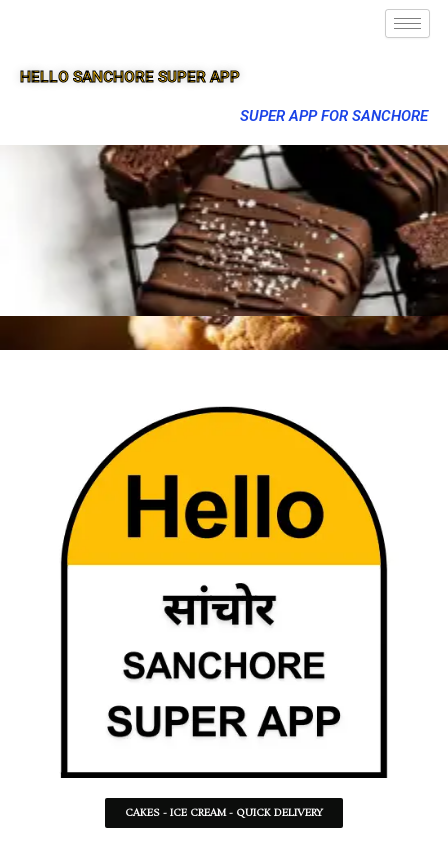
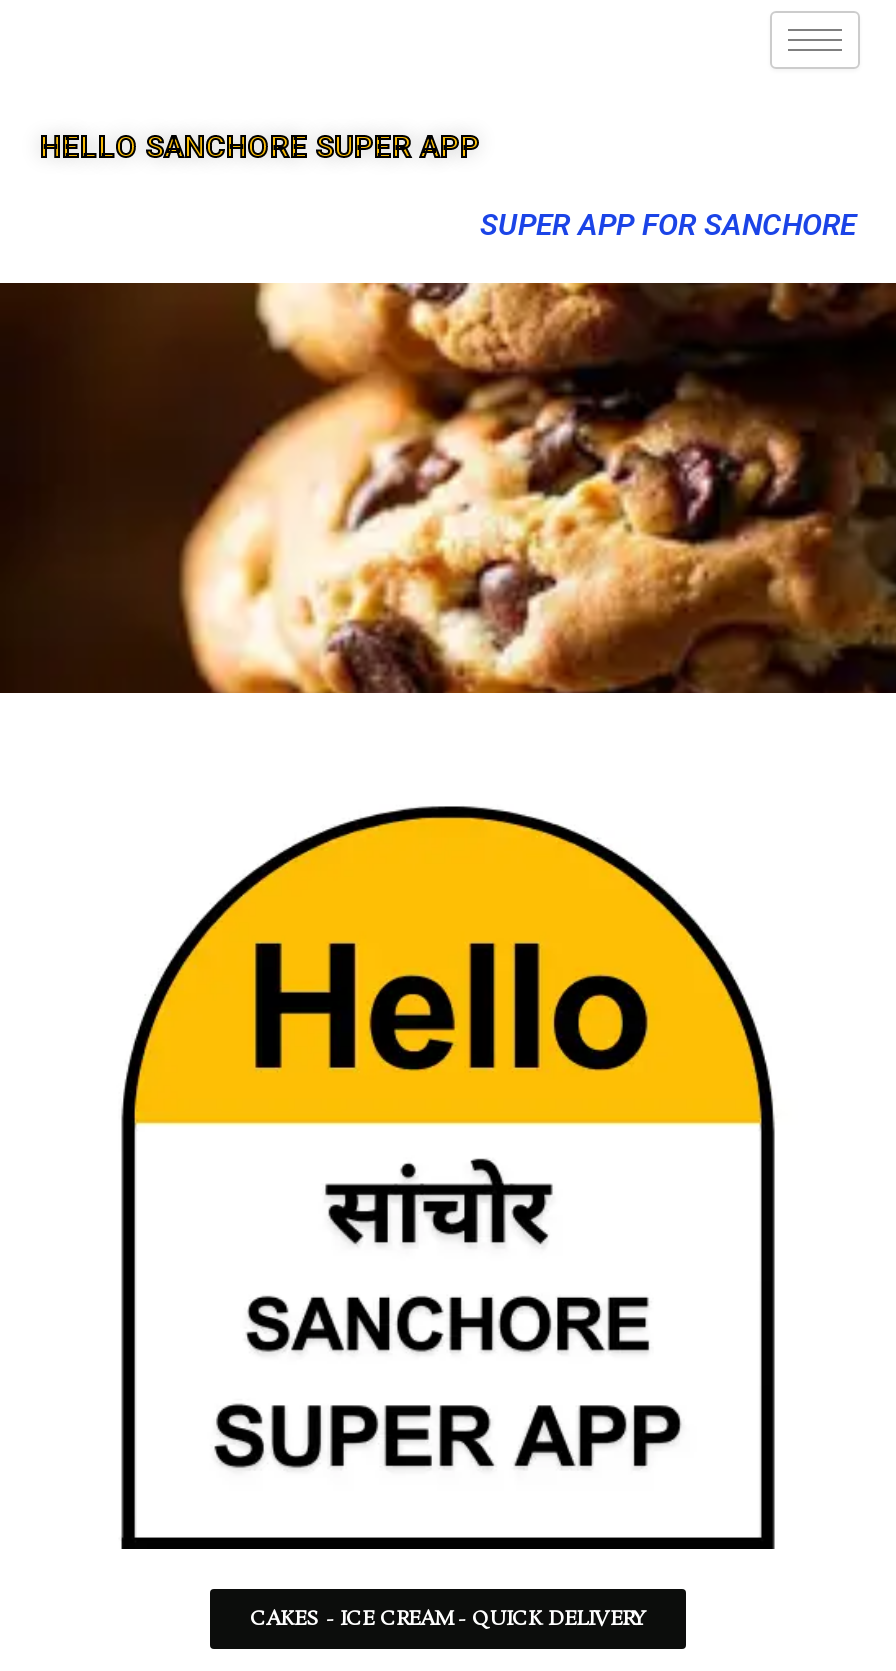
[3,144,445,351] [image] -> [6,281,890,695] [image]

